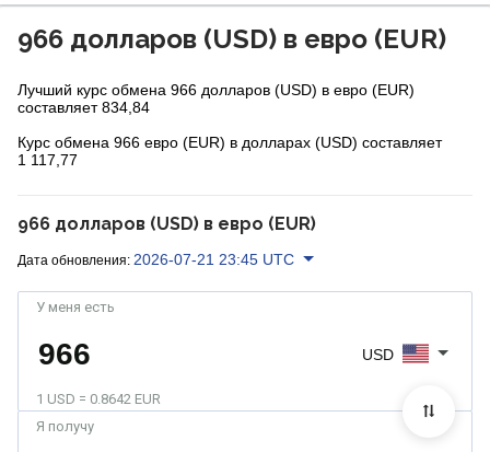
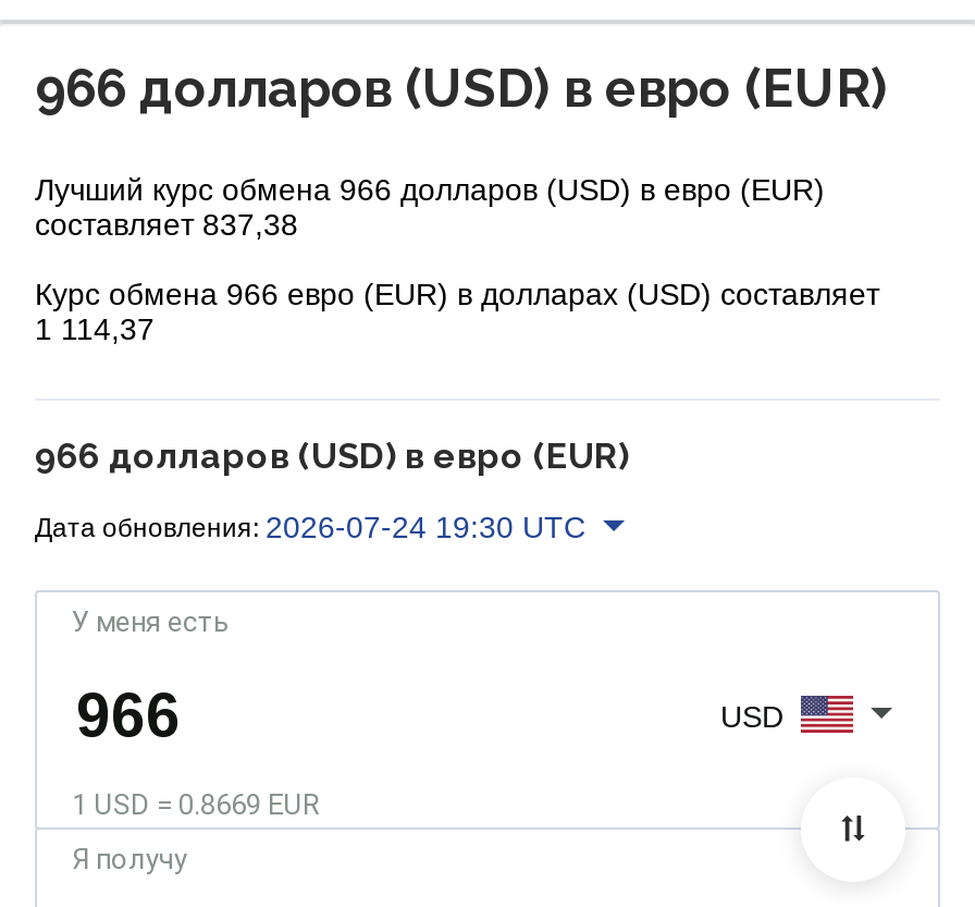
[17,98,150,116] составляет 834,84 -> [35,207,298,242] составляет 837,38
[17,151,78,169] 1 117,77 -> [35,311,155,346] 1 114,37
[17,250,294,268] Дата обновления: 2026-07-21 23:45 UTC -> [35,509,585,544] Дата обновления: 2026-07-24 19:30 UTC
[36,391,161,407] 1 USD = 0.8642 EUR -> [72,789,320,821] 1 USD = 0.8669 EUR

